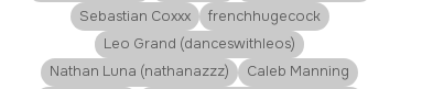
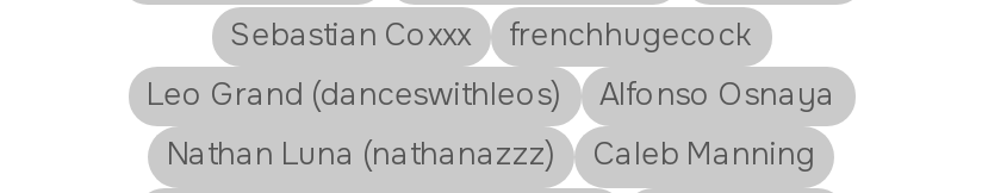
none -> [599,76,835,114] Alfonso Osnaya

